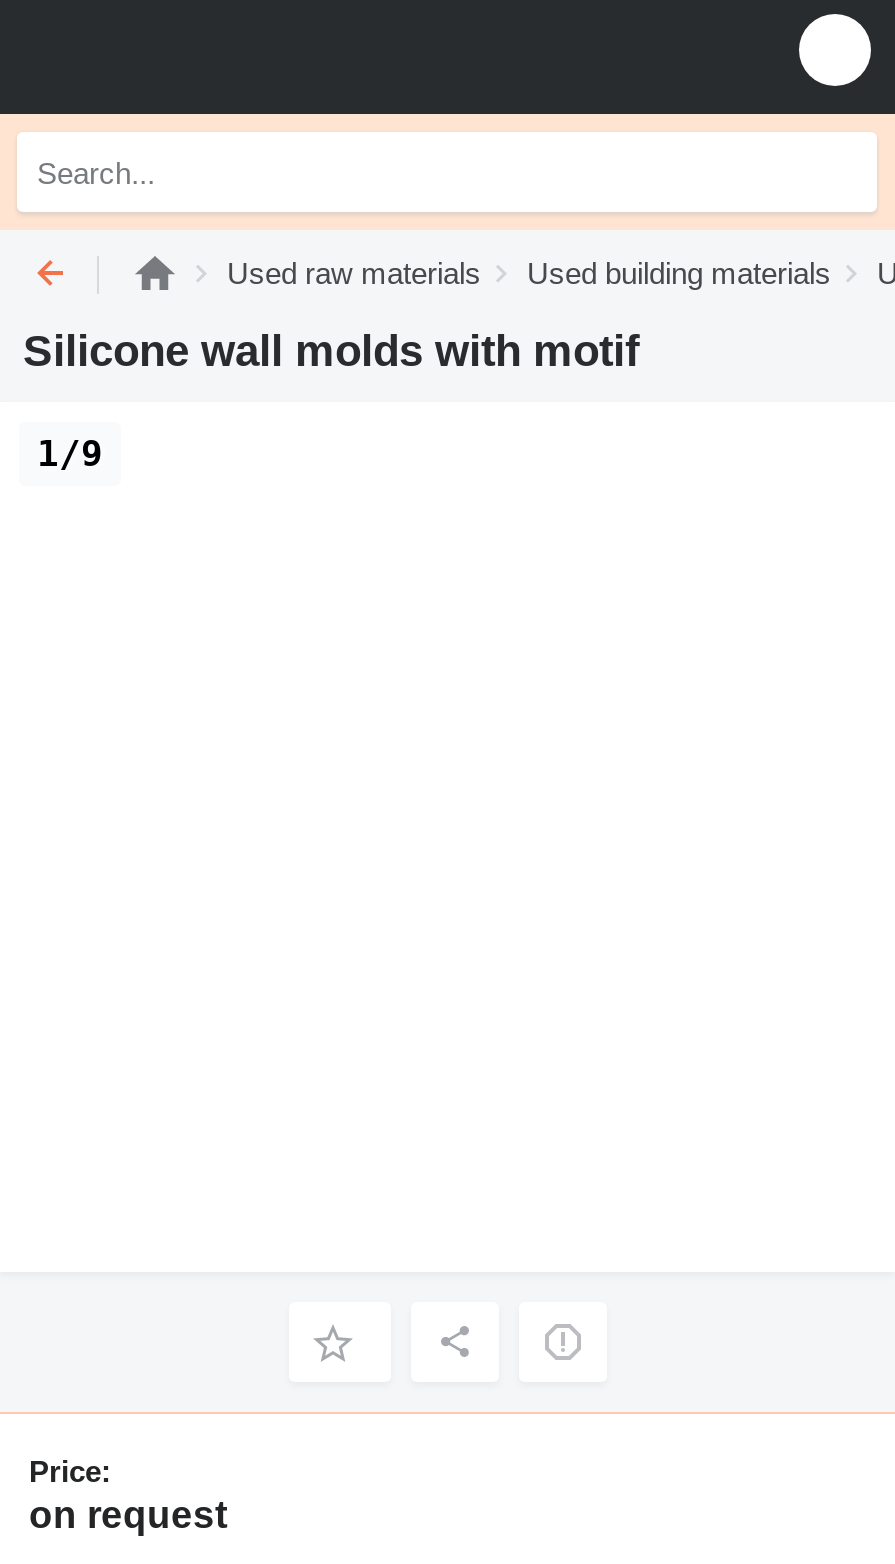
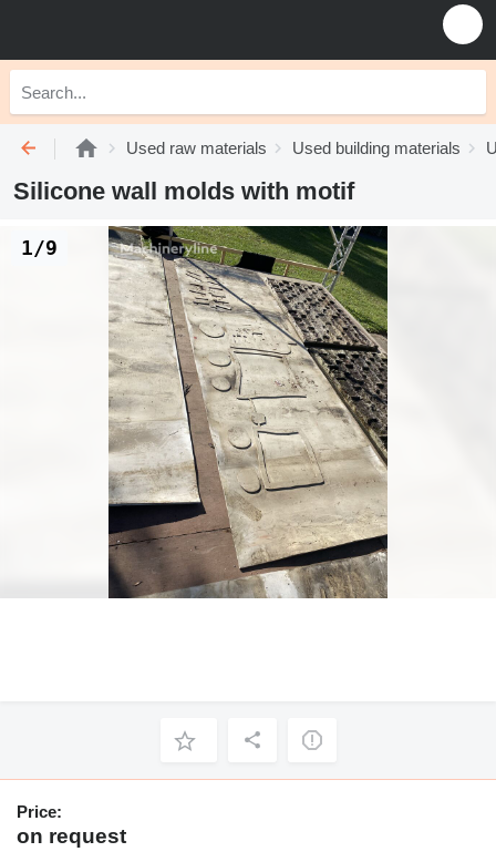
none -> [106,225,390,599] [image]

